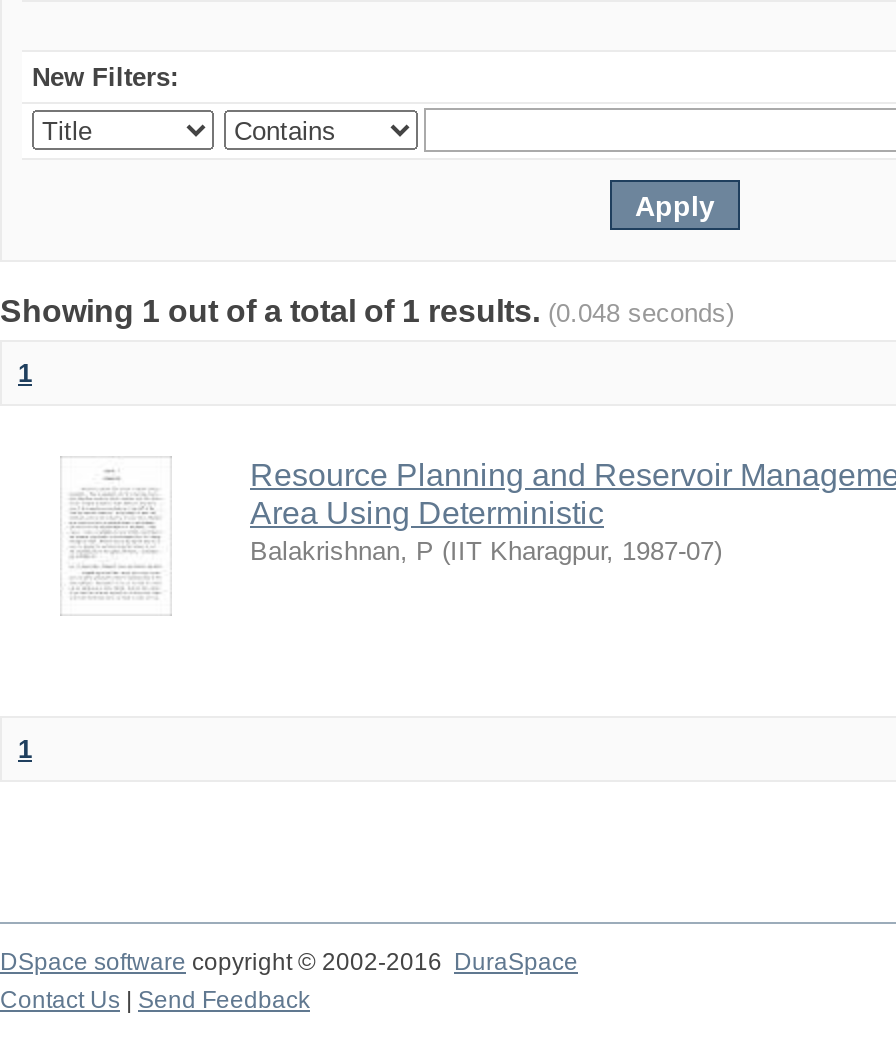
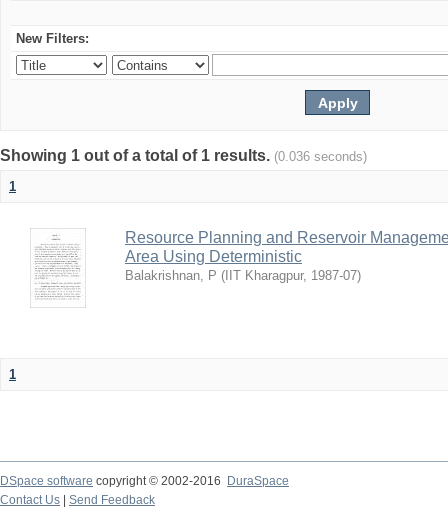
[0,294,734,328] Showing 1 out of a total of 1 results. (0.048 seconds) -> [0,147,367,164] Showing 1 out of a total of 1 results. (0.036 seconds)

